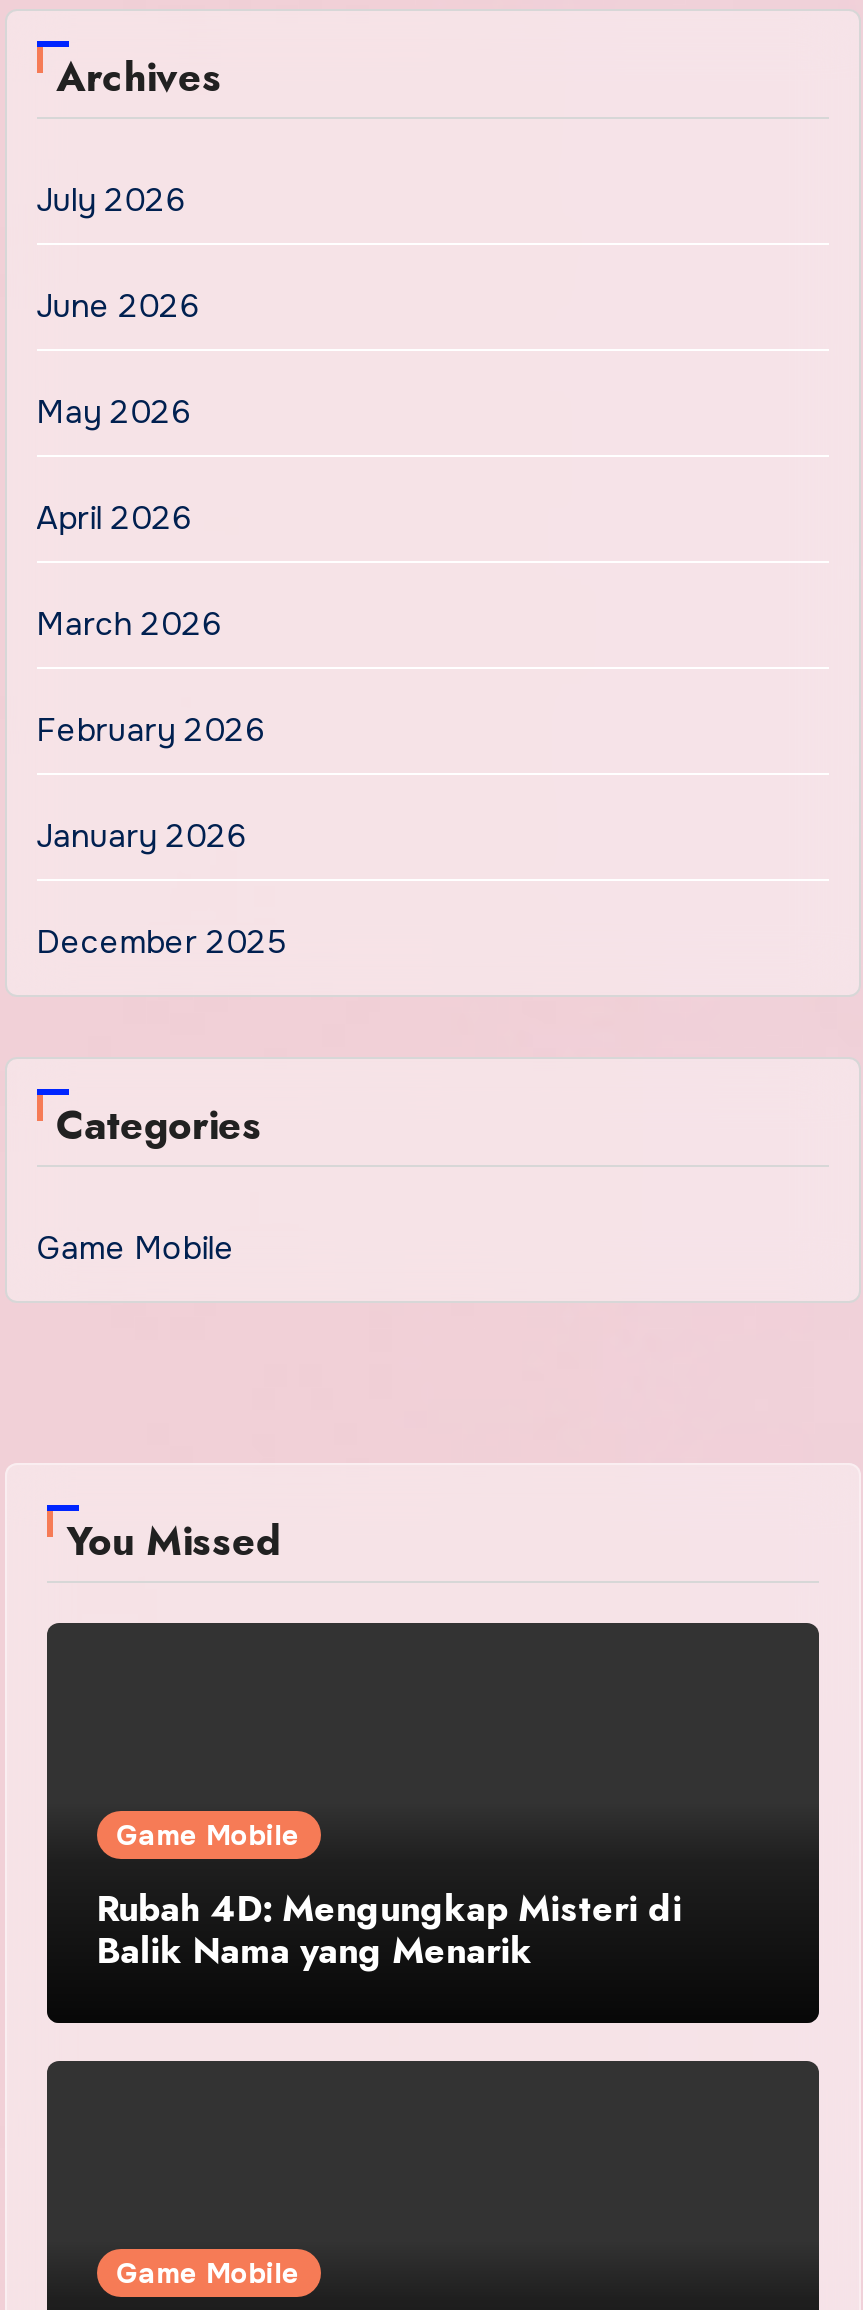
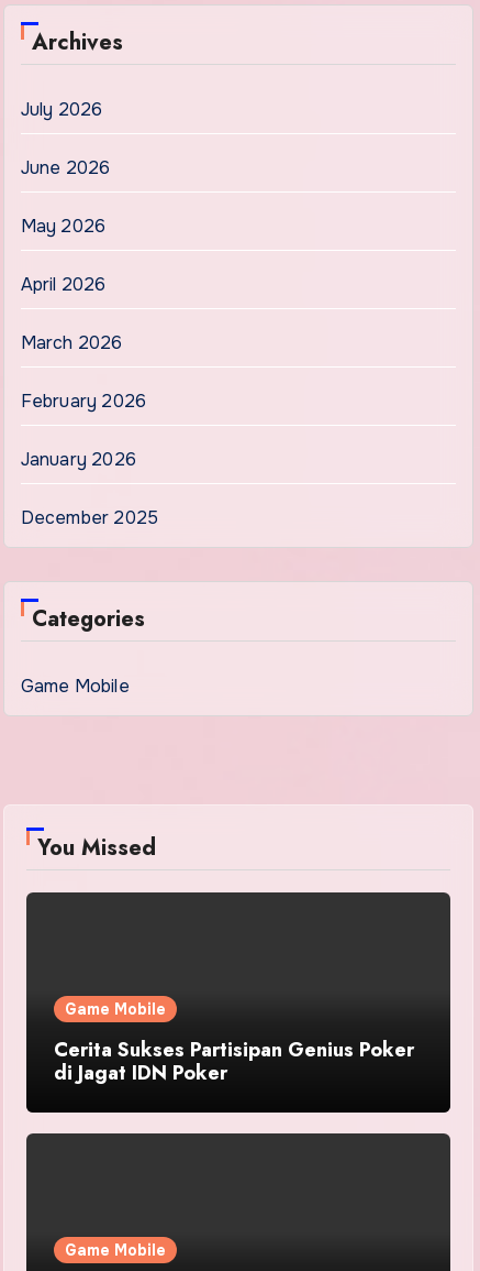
[96,1883,682,1977] Rubah 4D: Mengungkap Misteri di | Balik Nama yang Menarik -> [53,1035,414,1087] Cerita Sukses Partisipan Genius Poker | di Jagat IDN Poker

